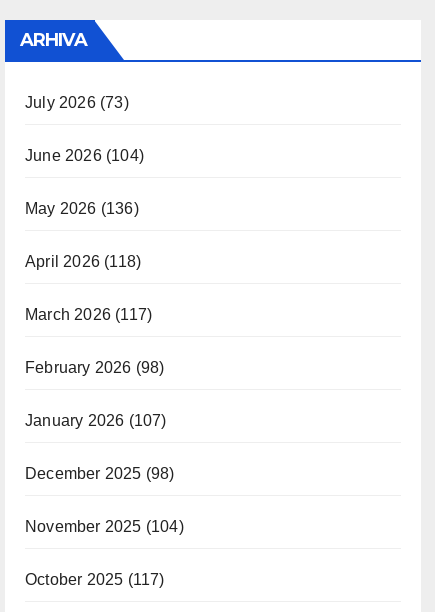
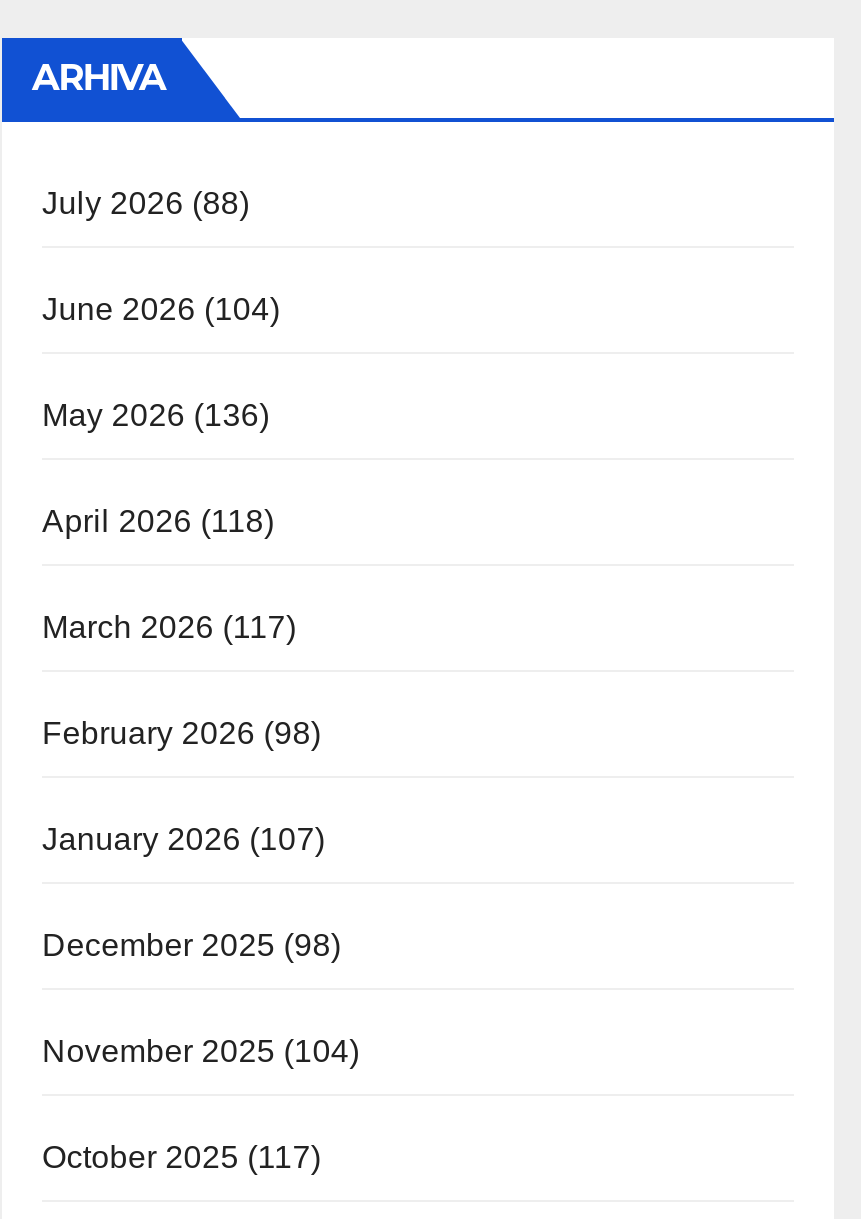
[25,94,129,111] July 2026 (73) -> [42,186,250,220] July 2026 (88)

